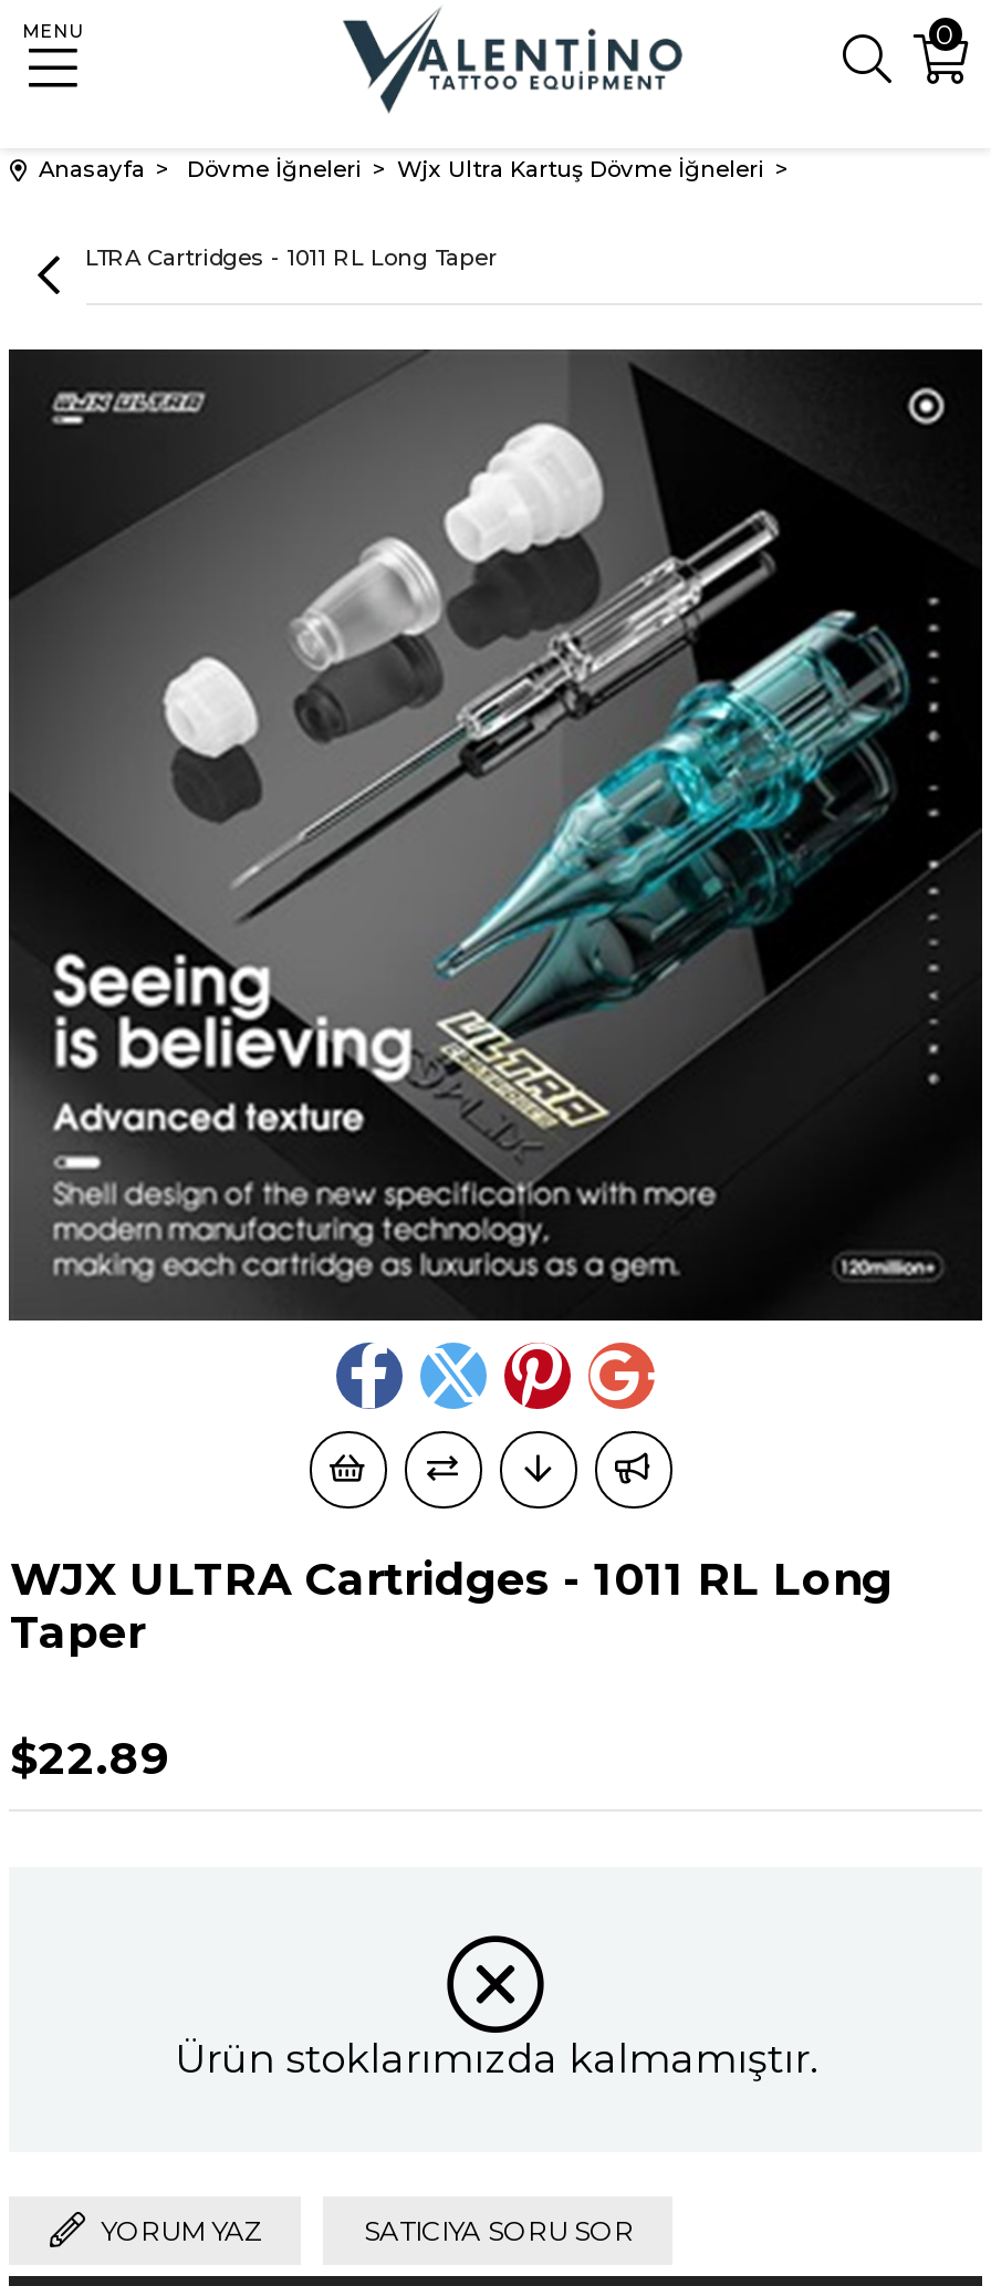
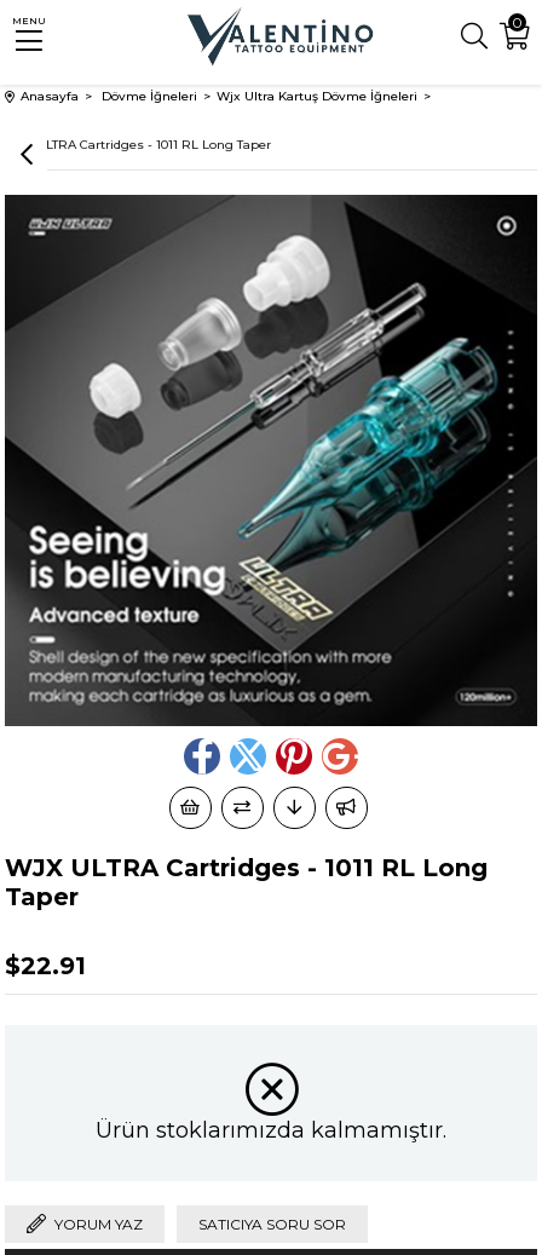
[10,1732,169,1785] $22.89 -> [5,951,87,980] $22.91

